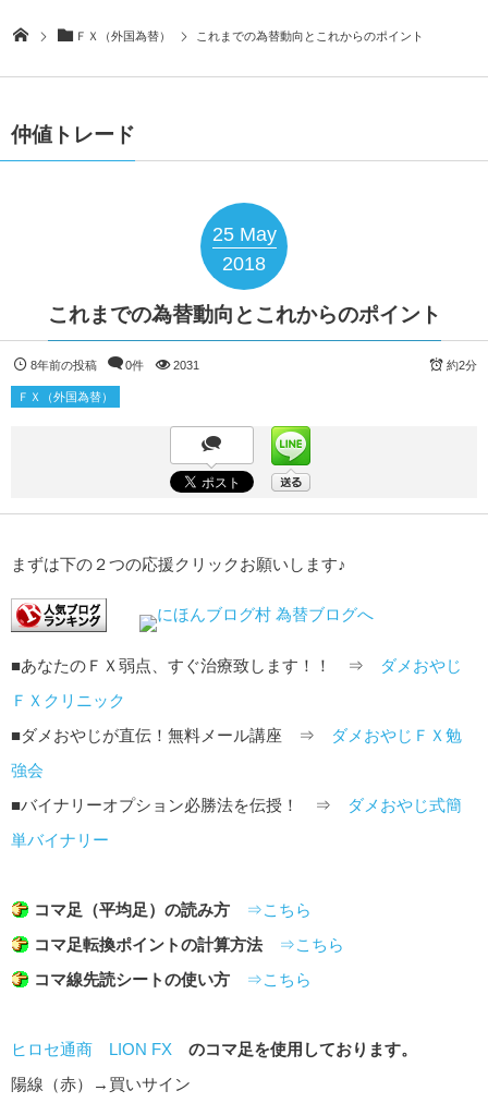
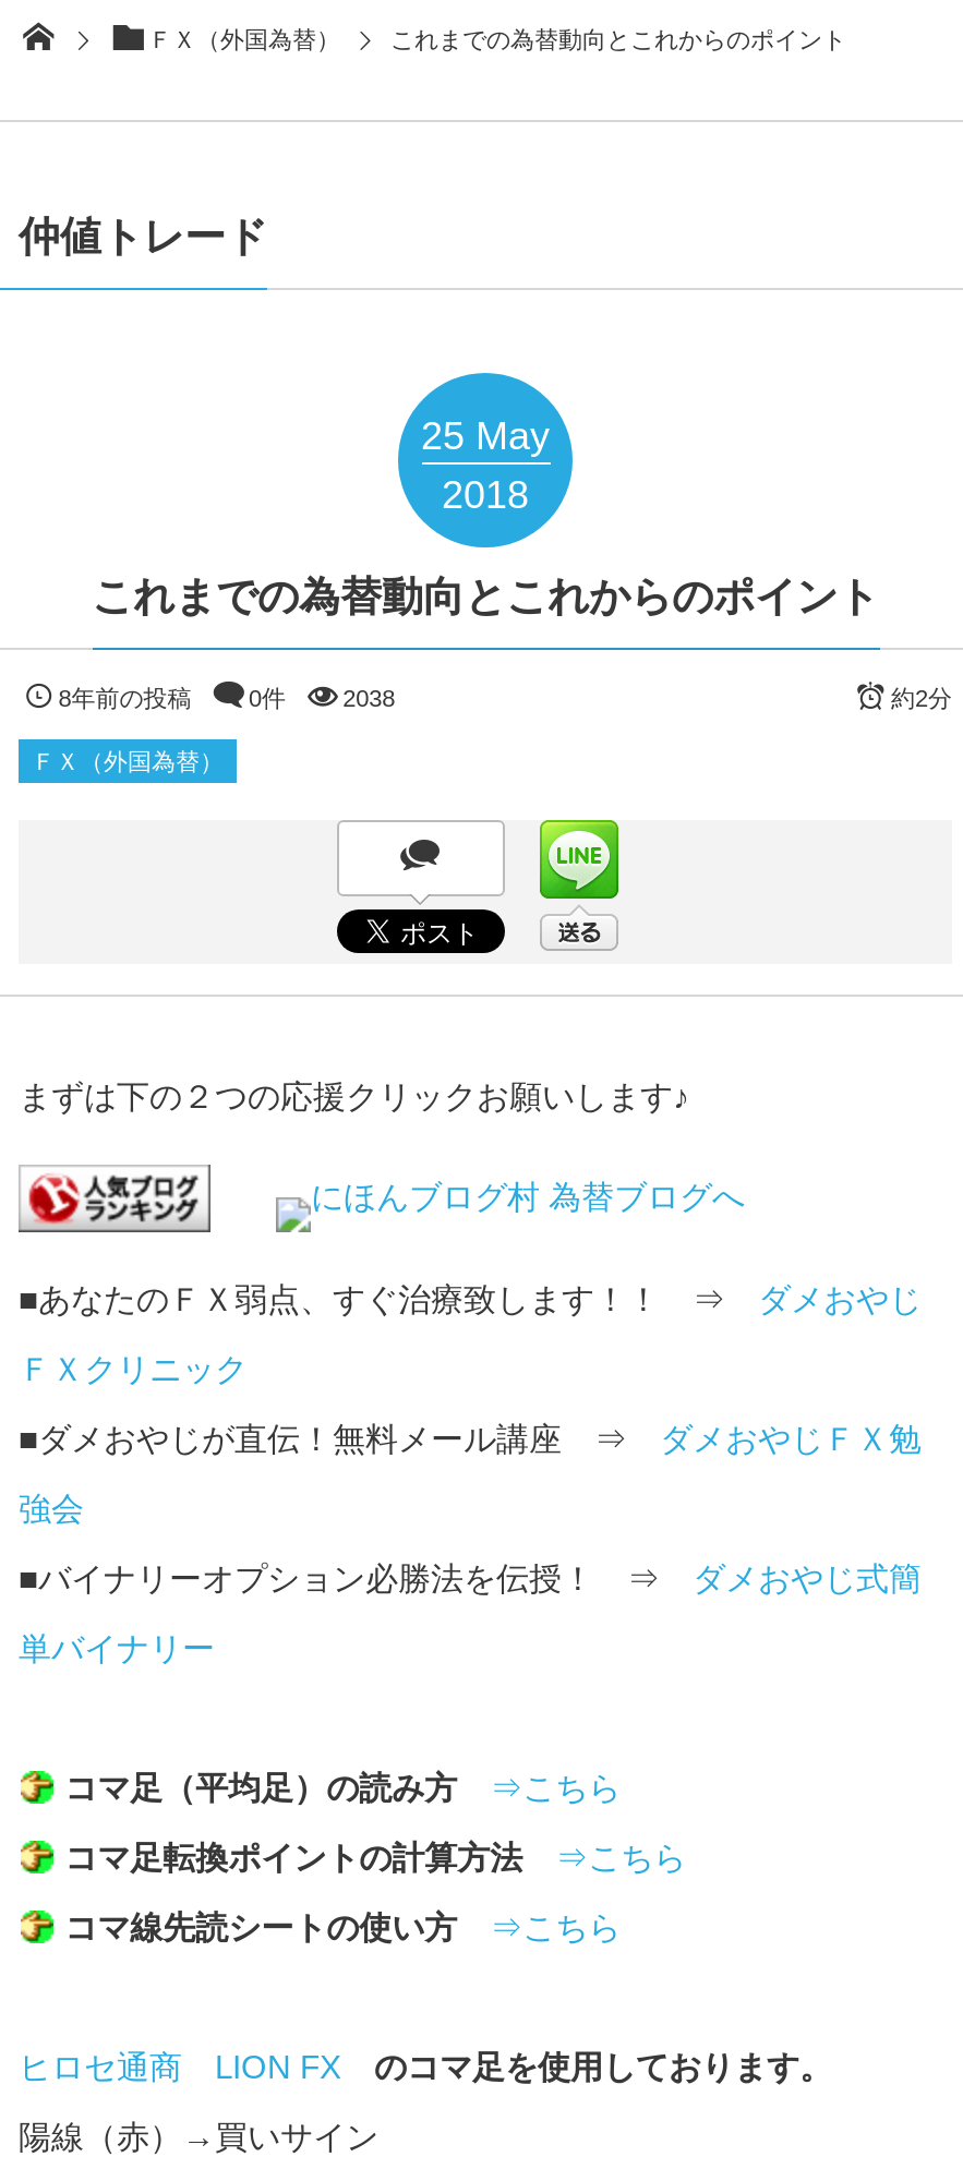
[173,359,199,372] 2031 -> [343,685,395,711] 2038

